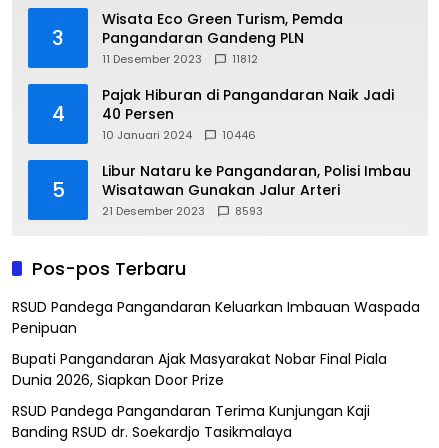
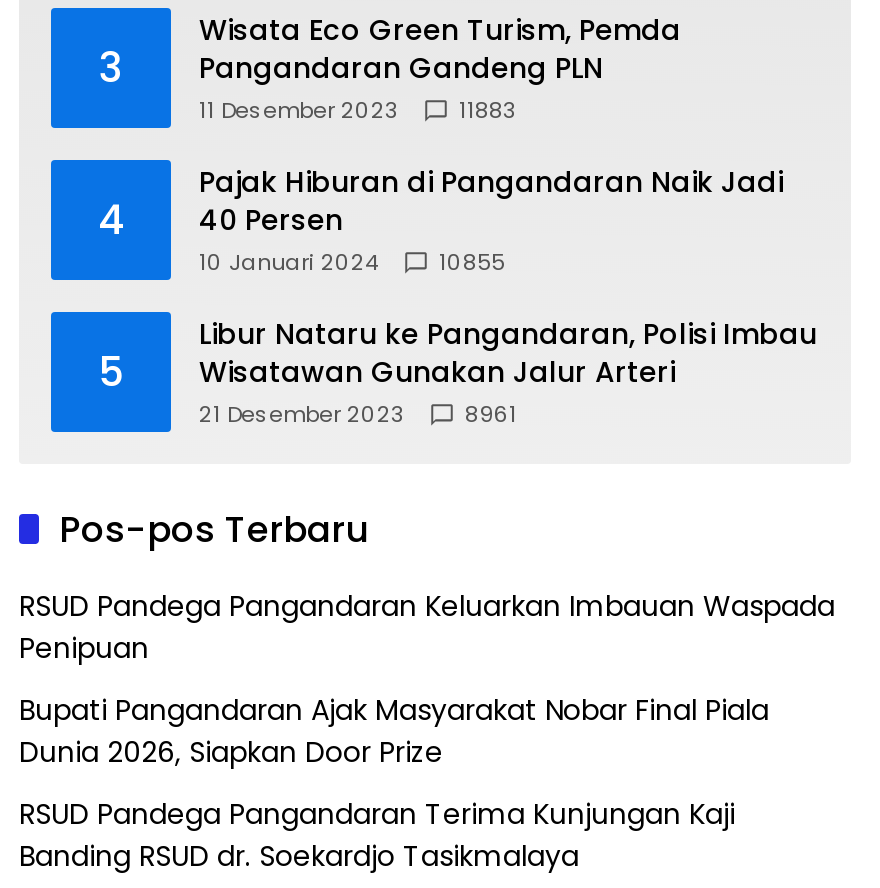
[102,51,258,67] 11 Desember 2023 11812 -> [199,95,517,127] 11 Desember 2023 11883
[102,127,256,143] 10 Januari 2024 10446 -> [199,247,505,279] 10 Januari 2024 10855
[102,203,263,219] 21 Desember 2023 8593 -> [199,399,517,431] 21 Desember 2023 8961

